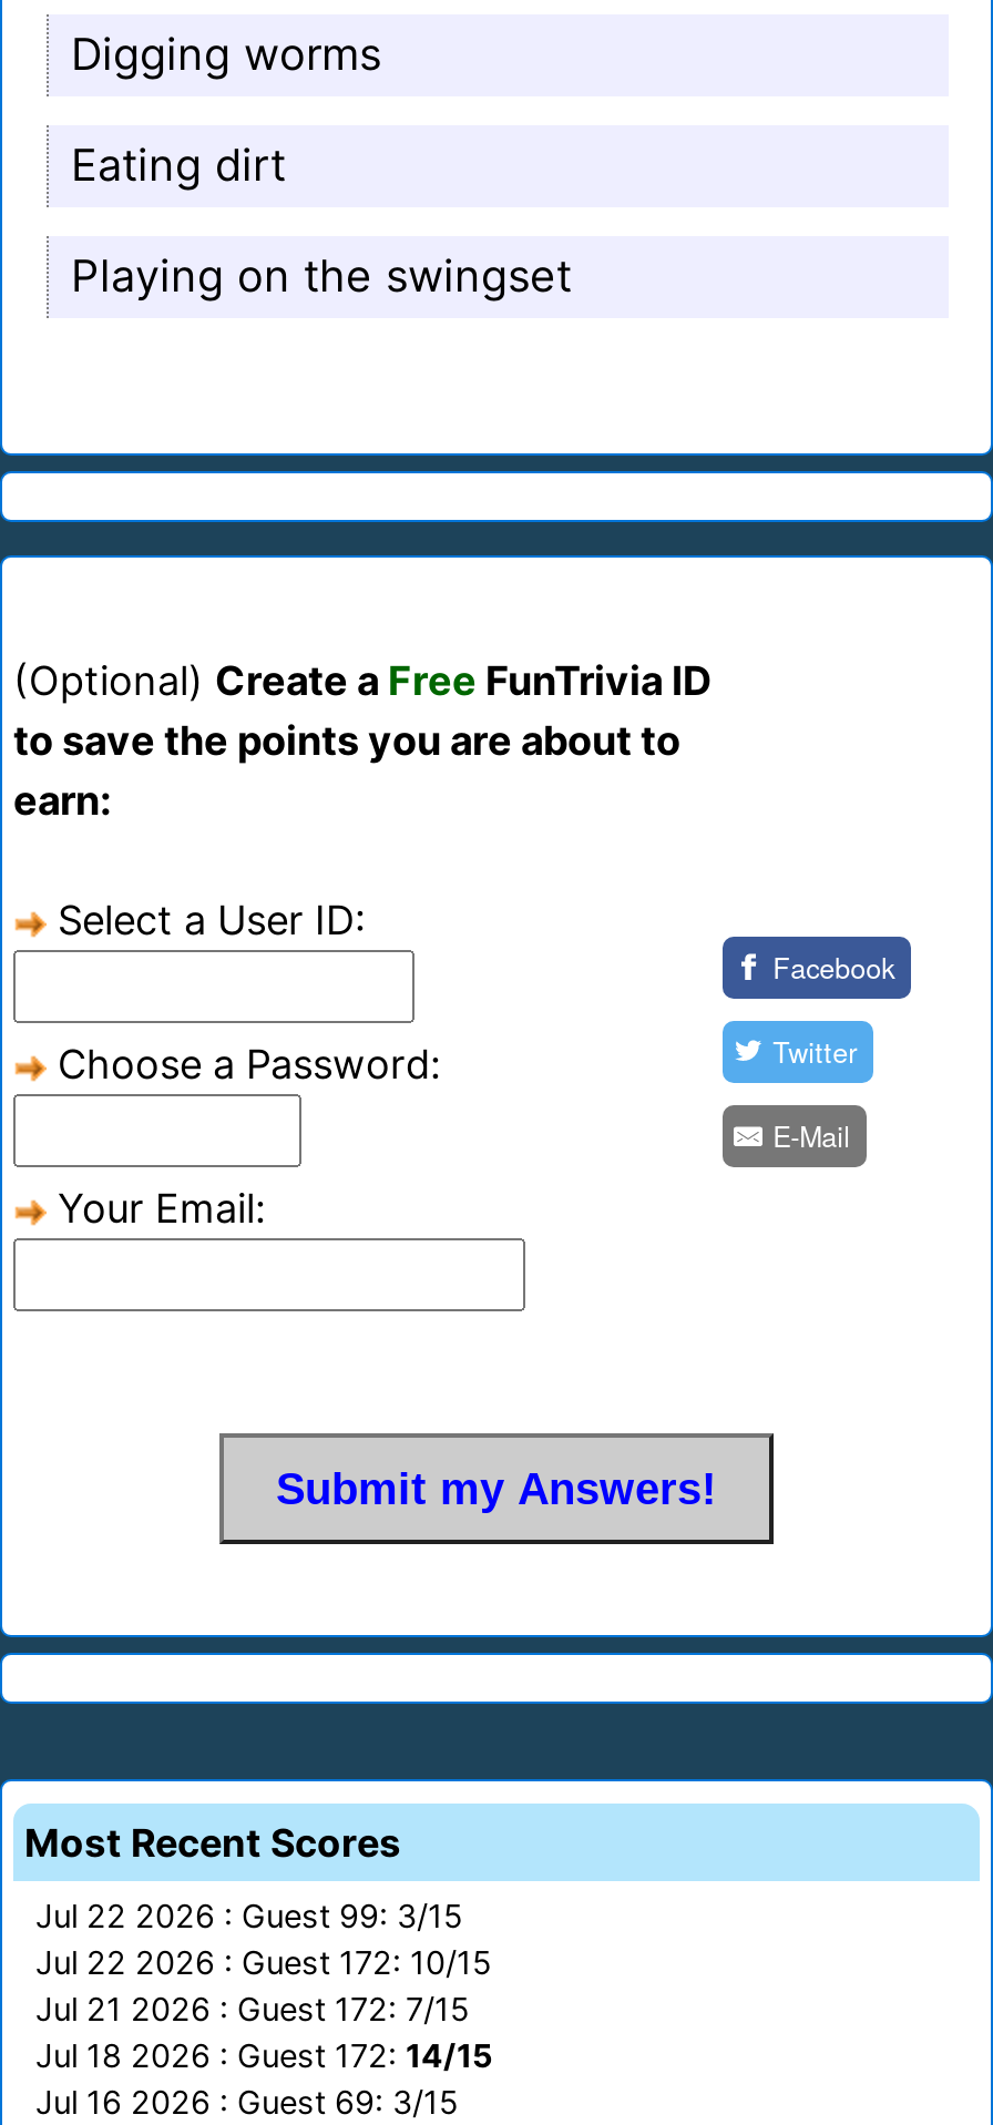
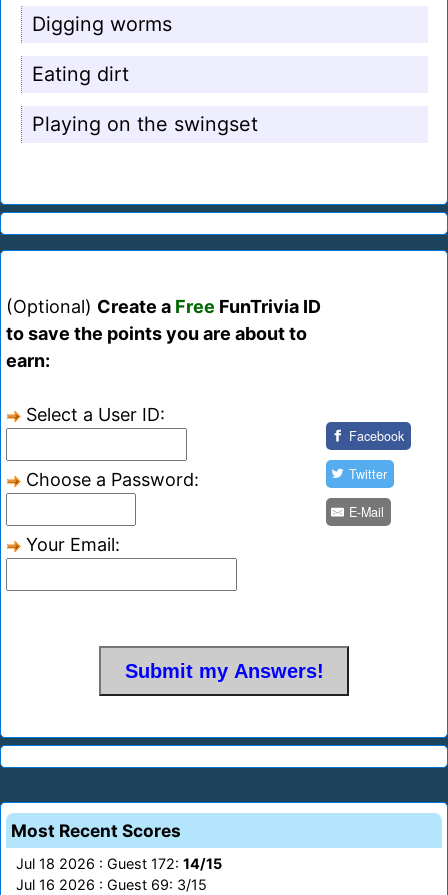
[35,1897,492,2027] Jul 22 2026 : Guest 99: 3/15 | Jul 22 2026 : Guest 172: 10/15 | Jul 21 2026 : Guest 172: 7/15 -> none

